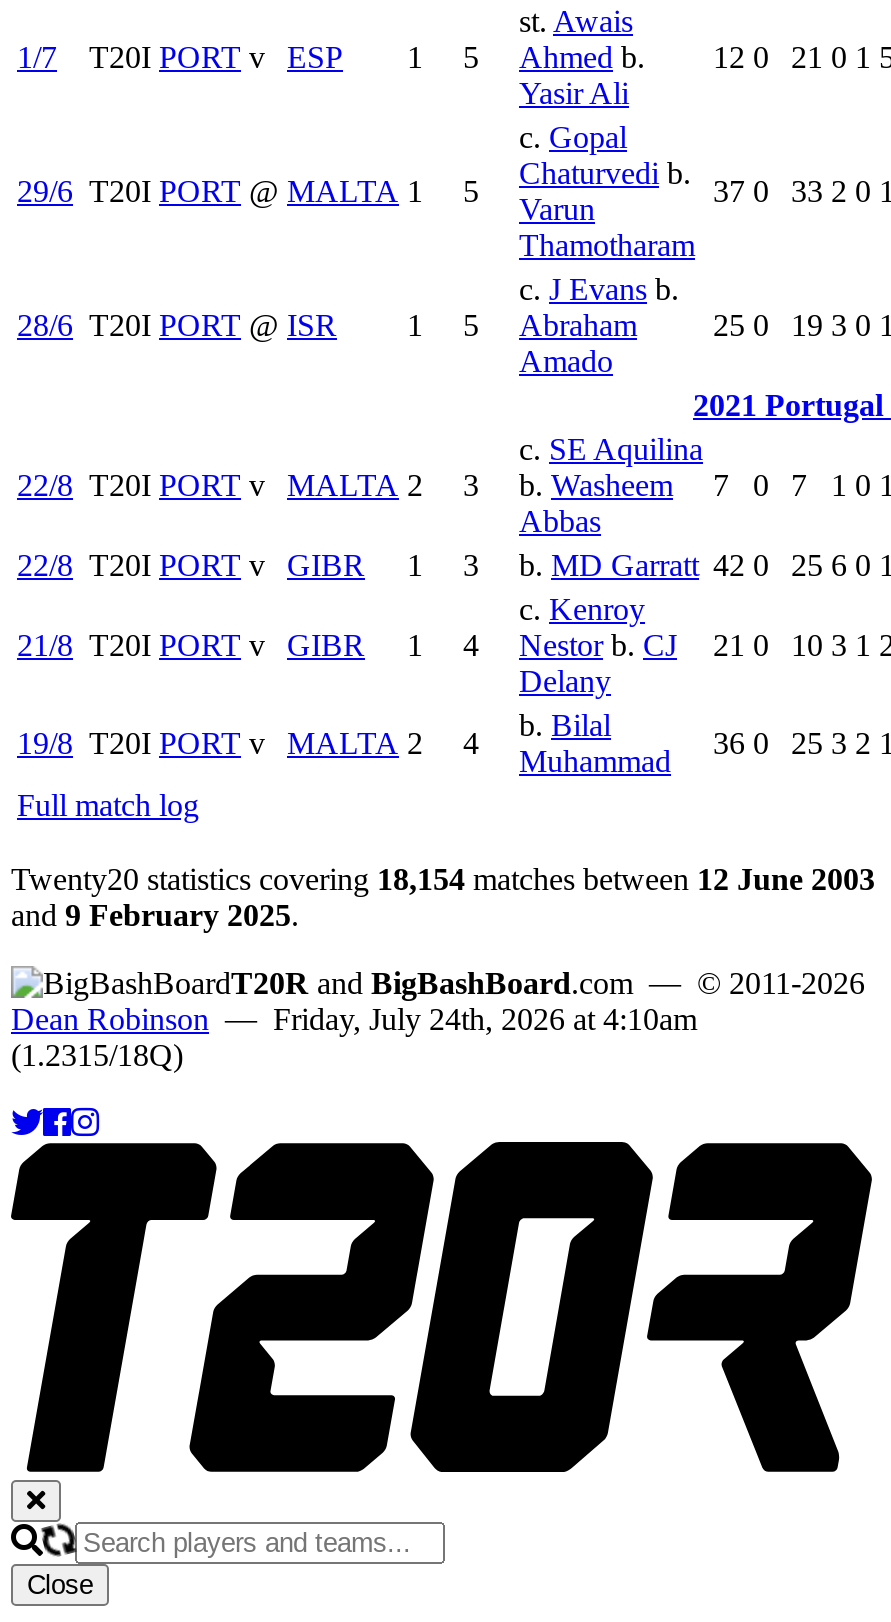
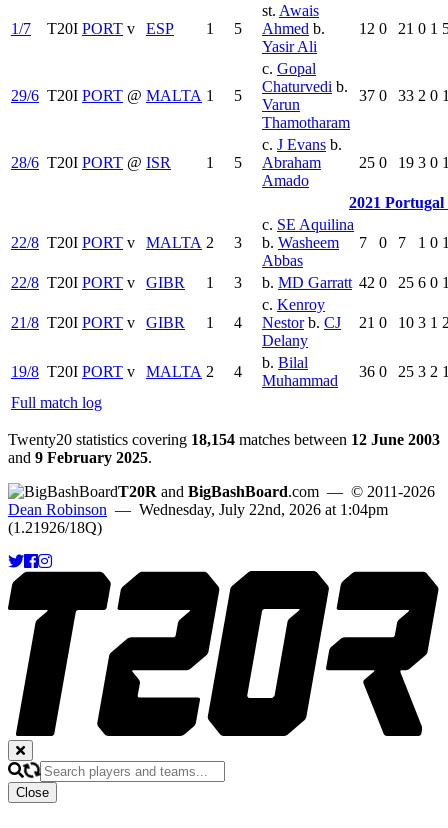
[11,1003,697,1073] Dean Robinson — Friday, July 24th, 2026 at 4:10am | (1.2315/18Q) -> [8,501,388,536] Dean Robinson — Wednesday, July 22nd, 2026 at 1:04pm | (1.21926/18Q)

